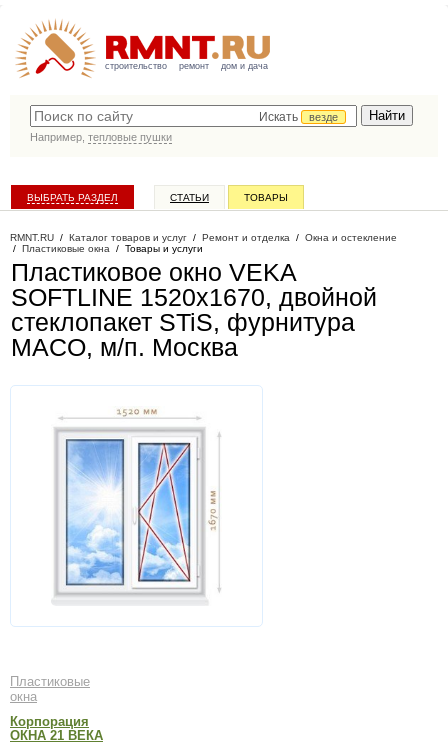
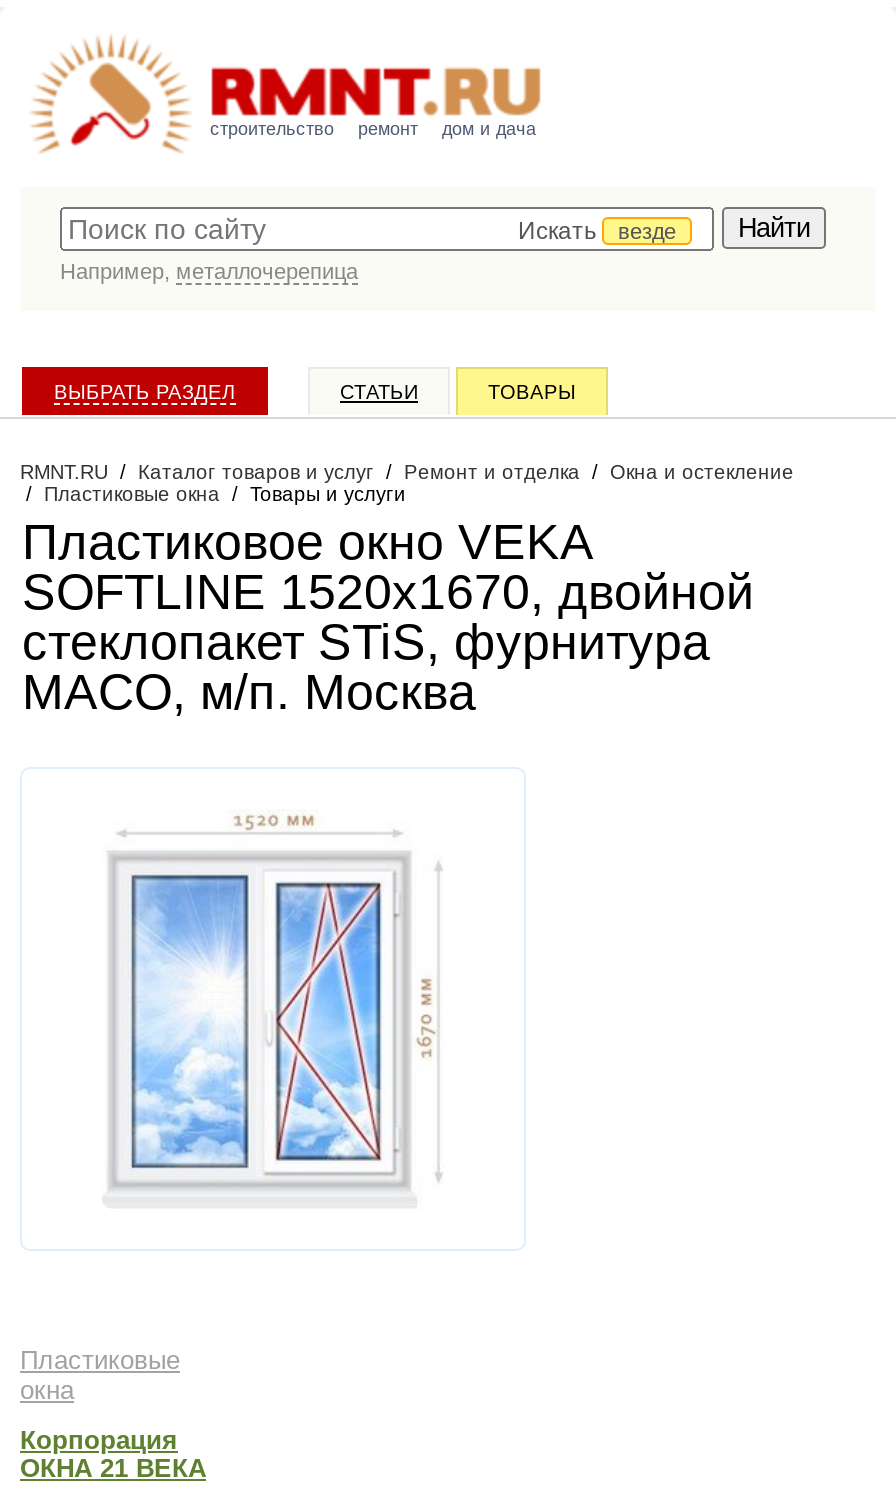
[30,131,172,143] Например, тепловые пушки -> [60,259,358,283] Например, металлочерепица

